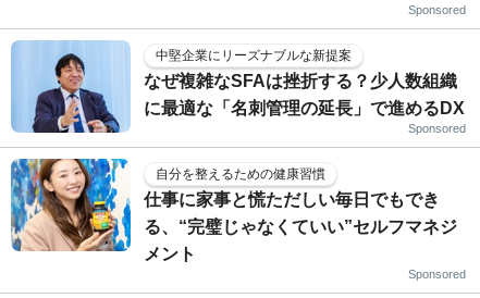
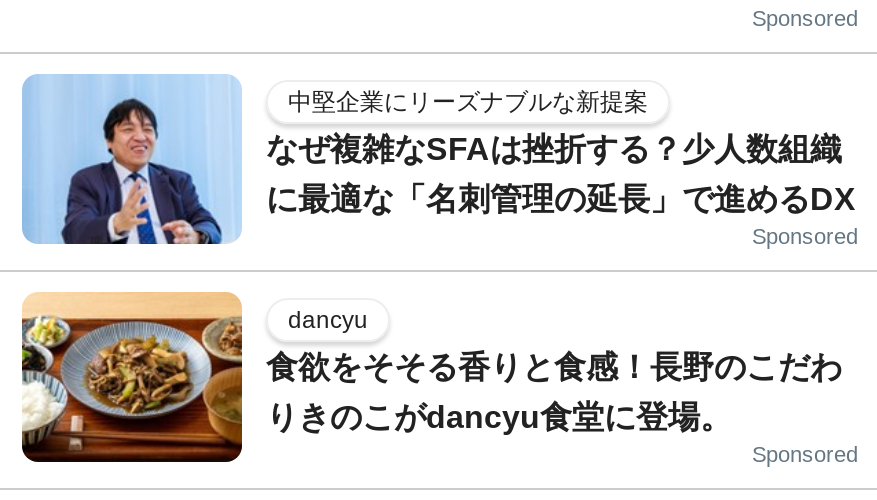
[10,158,457,263] [image] | 自分を整えるための健康習慣 | 仕事に家事と慌ただしい毎日でもでき | る、“完璧じゃなくていい”セルフマネジ | メント -> [20,290,842,464] [image] | dancyu | 食欲をそそる香りと食感！長野のこだわ | りきのこがdancyu食堂に登場。

